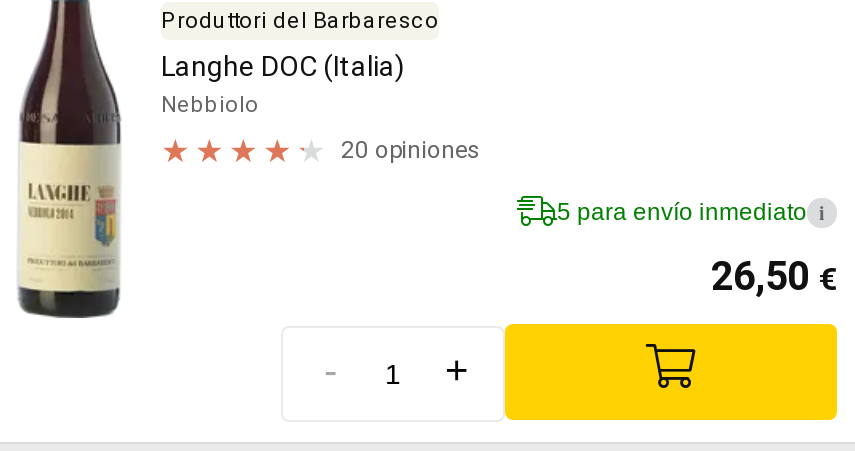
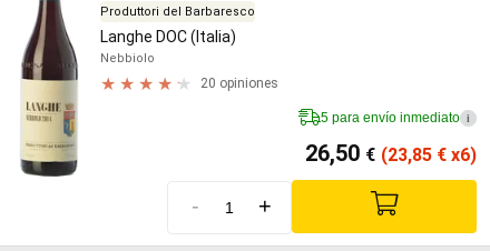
[711,251,837,299] 26,50 € -> [305,139,477,166] 26,50 € (23,85 €x6)

